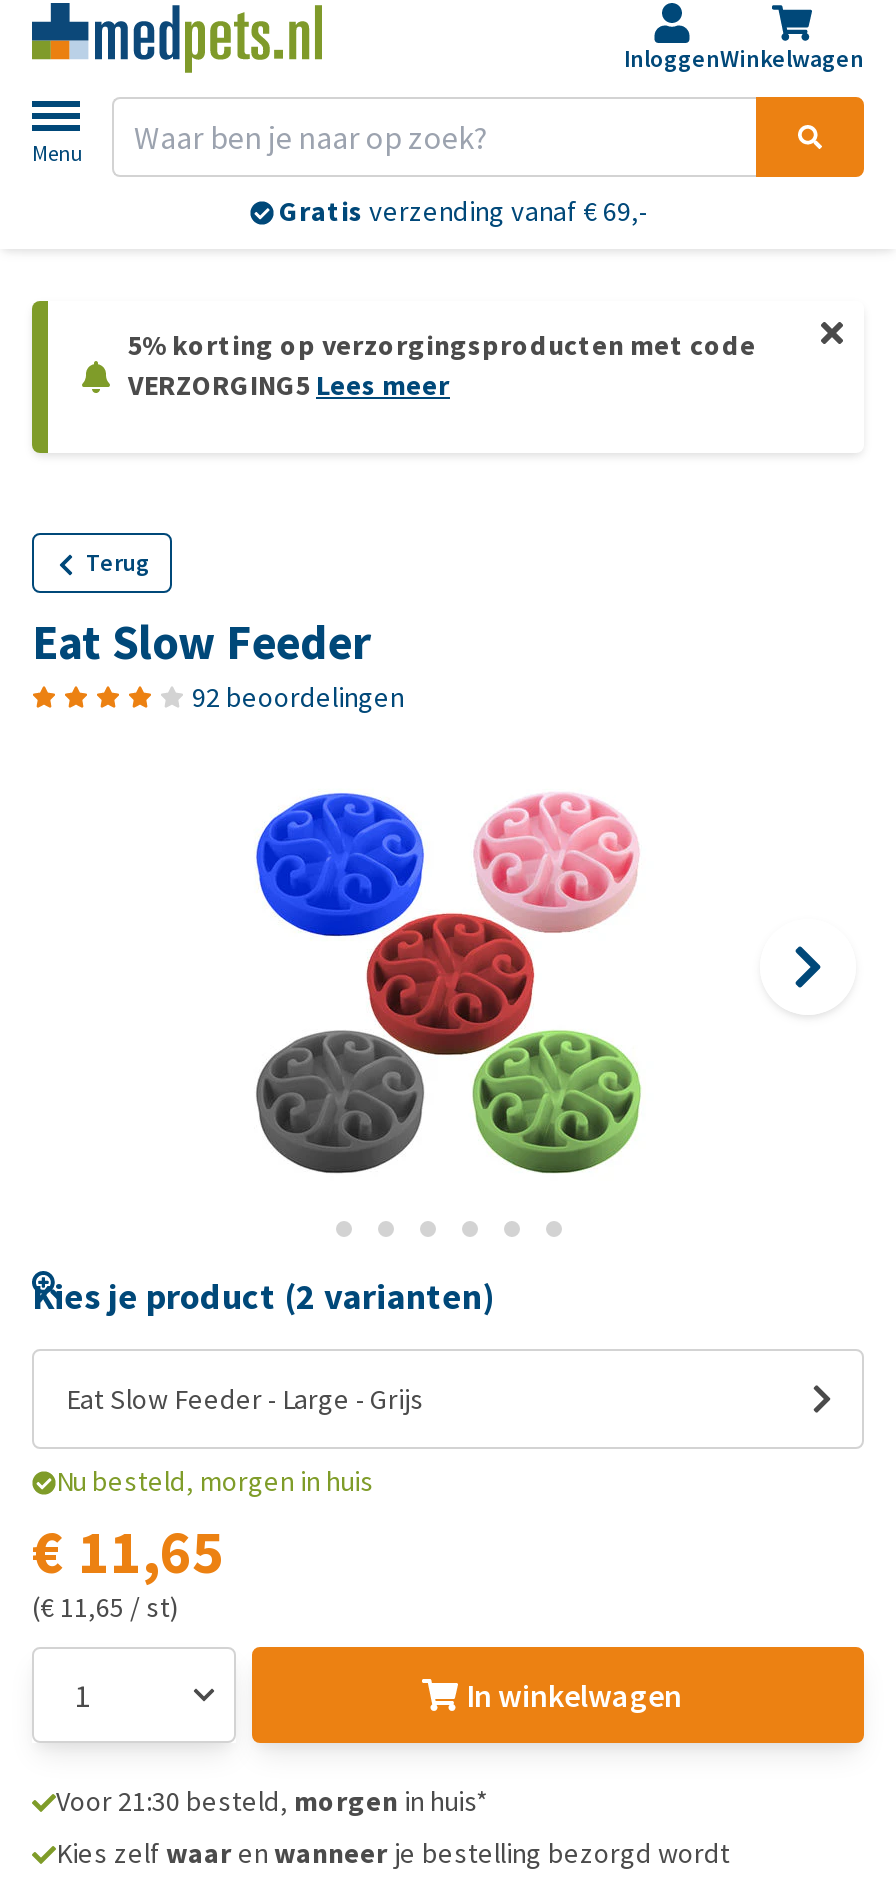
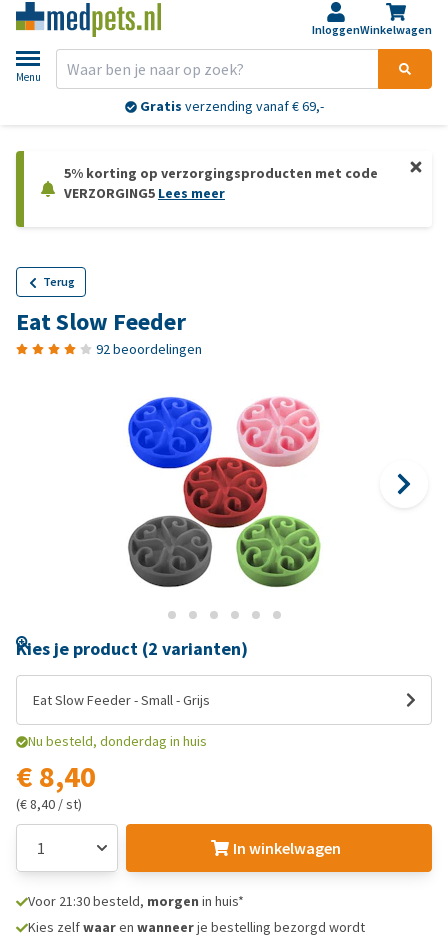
[66,1381,424,1417] Eat Slow Feeder - Large - Grijs -> [33,691,210,709] Eat Slow Feeder - Small - Grijs
[56,1463,374,1499] Nu besteld, morgen in huis -> [28,732,207,750] Nu besteld, donderdag in huis
[32,1513,224,1589] € 11,65 -> [16,757,96,795] € 8,40
[32,1589,178,1625] (€ 11,65 / st) -> [16,795,82,813] (€ 8,40 / st)

